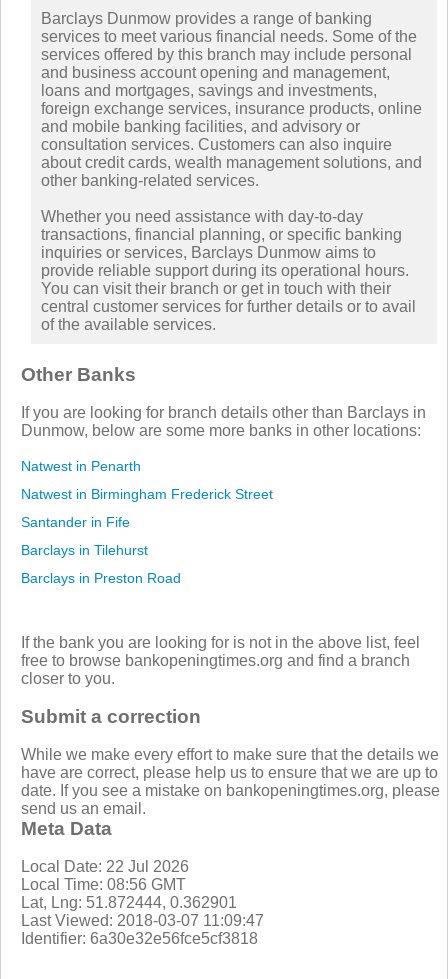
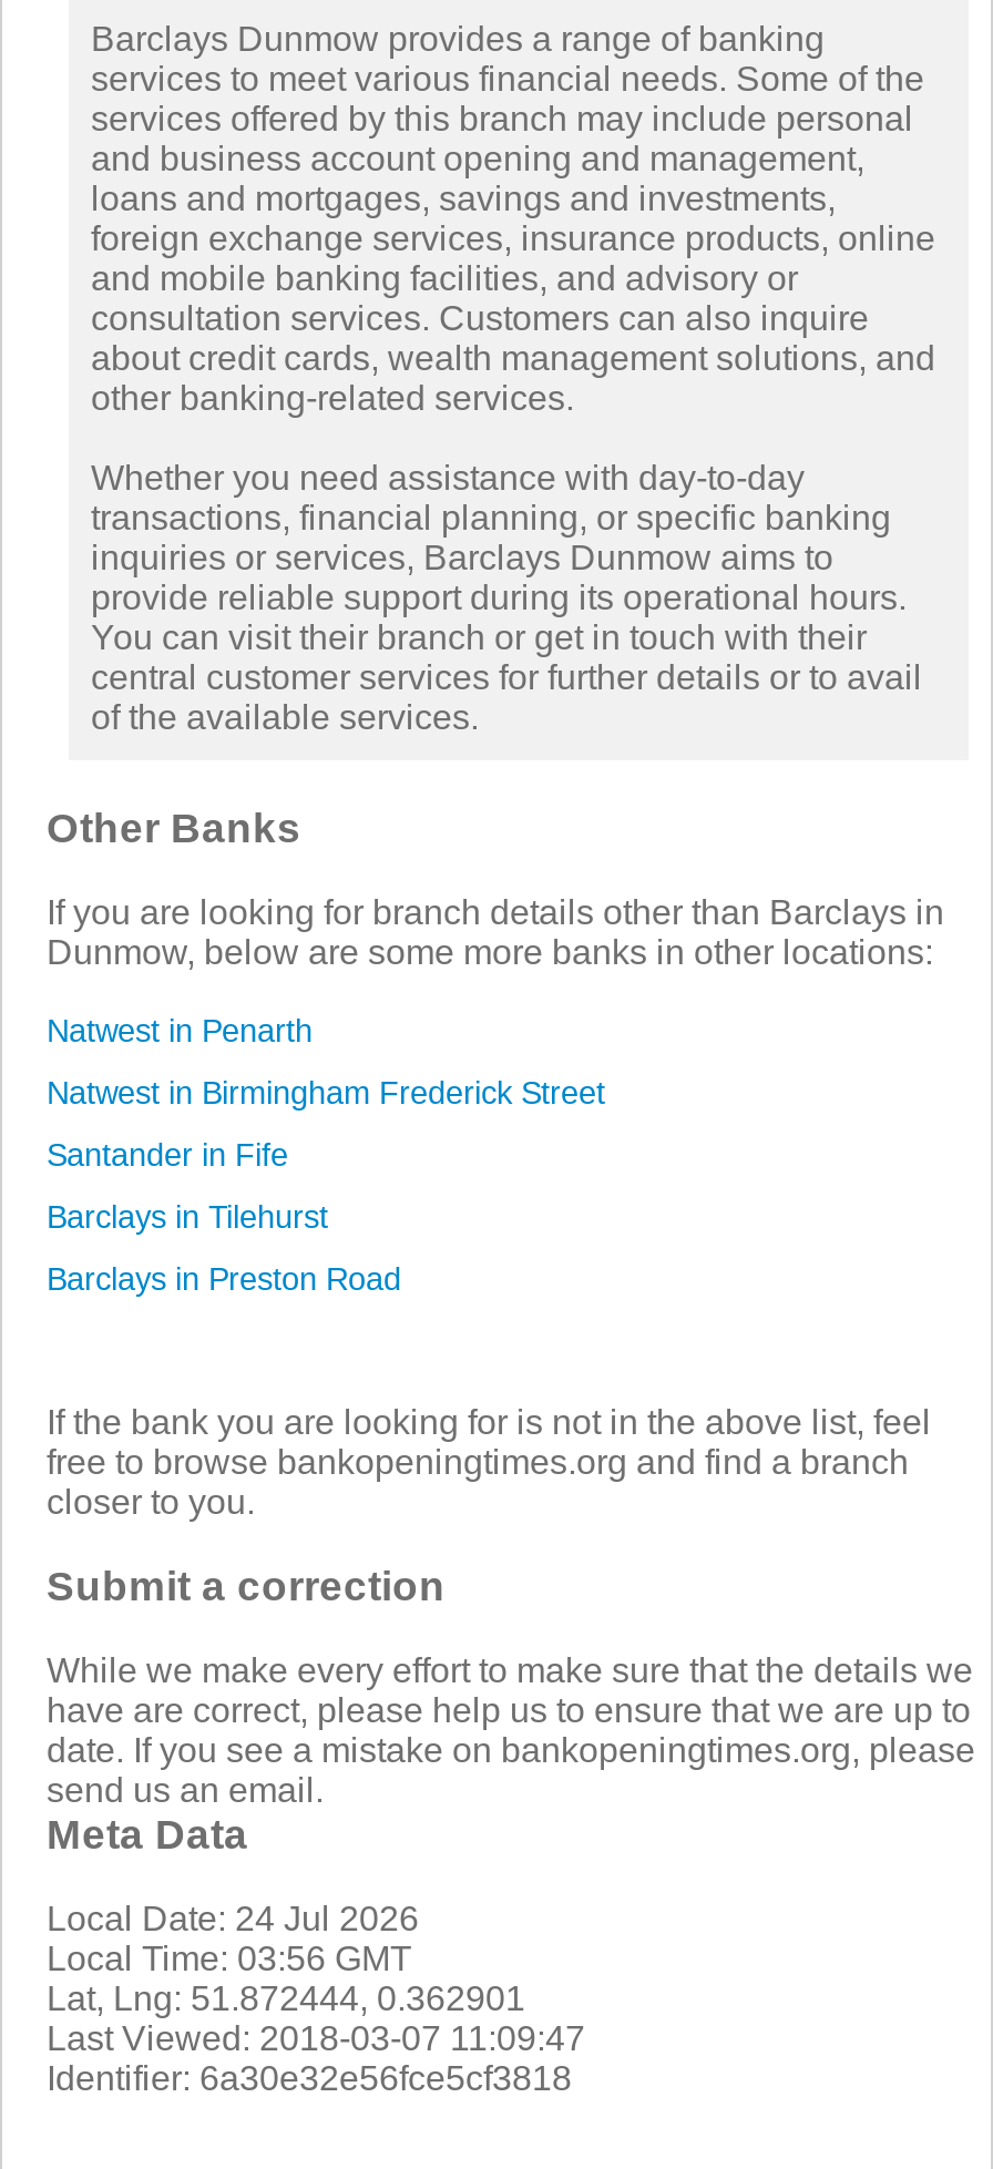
[21,857,189,874] Local Date: 22 Jul 2026 -> [47,1899,419,1936] Local Date: 24 Jul 2026
[21,875,186,892] Local Time: 08:56 GMT -> [47,1938,412,1976] Local Time: 03:56 GMT

